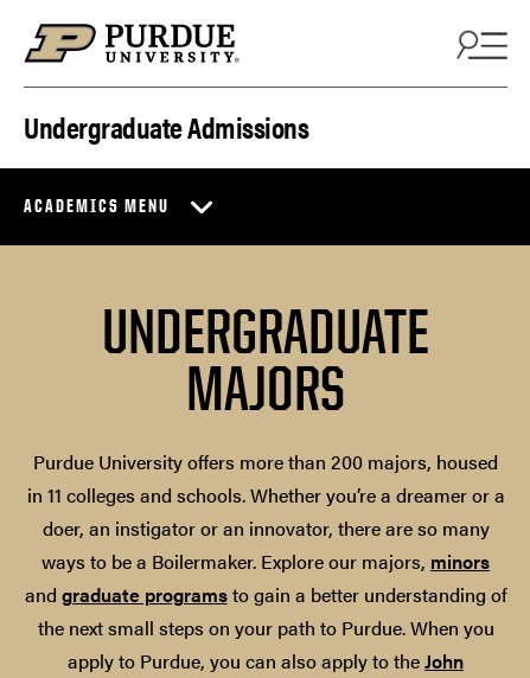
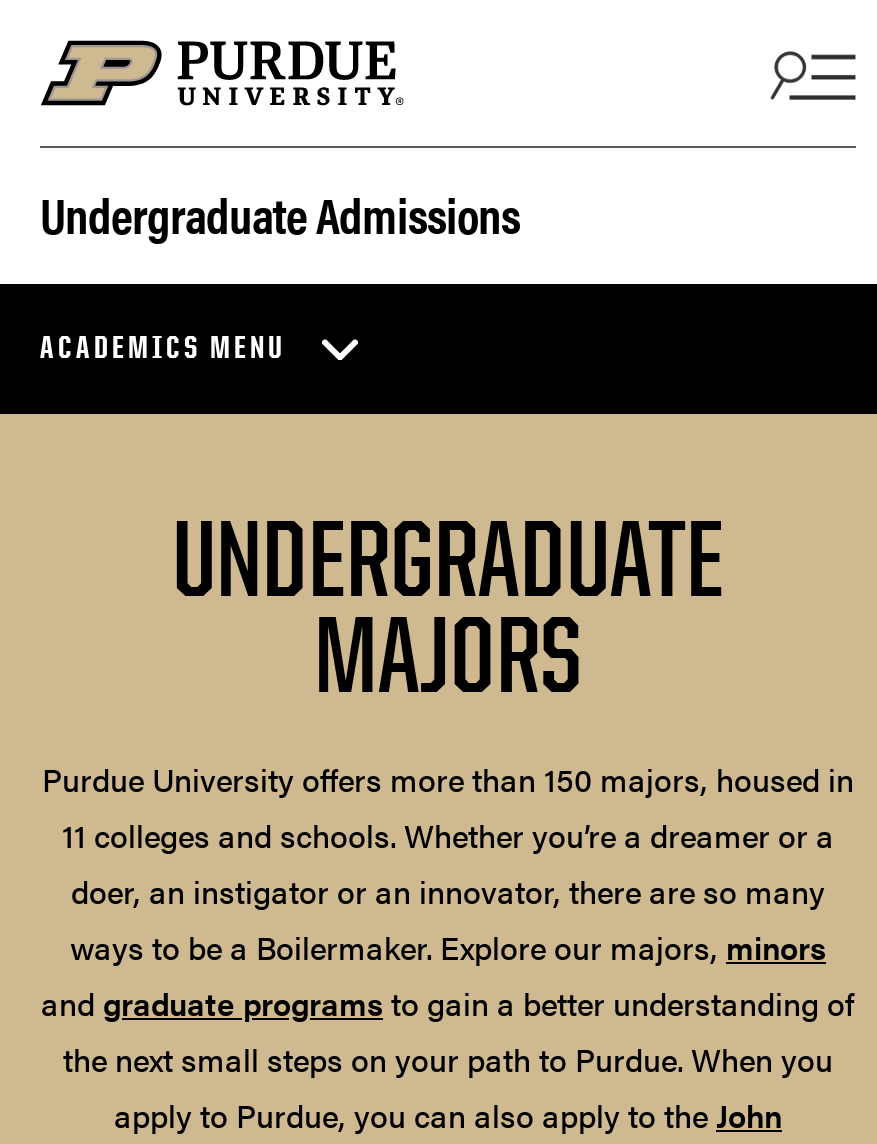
[27,448,505,509] Purdue University offers more than 200 majors, housed | in 11 colleges and schools. Whether you’re a dreamer or a -> [42,756,854,858] Purdue University offers more than 150 majors, housed in | 11 colleges and schools. Whether you’re a dreamer or a

